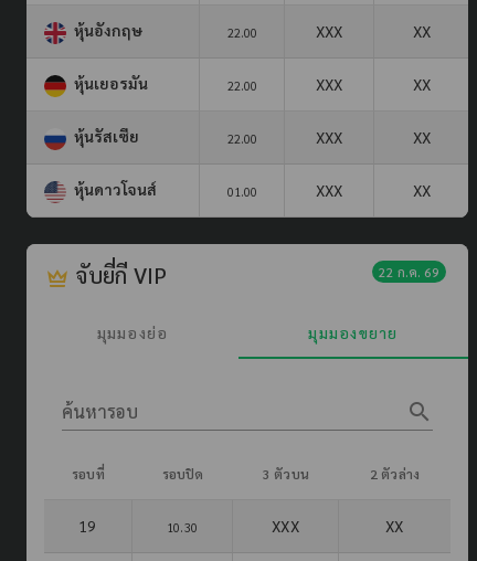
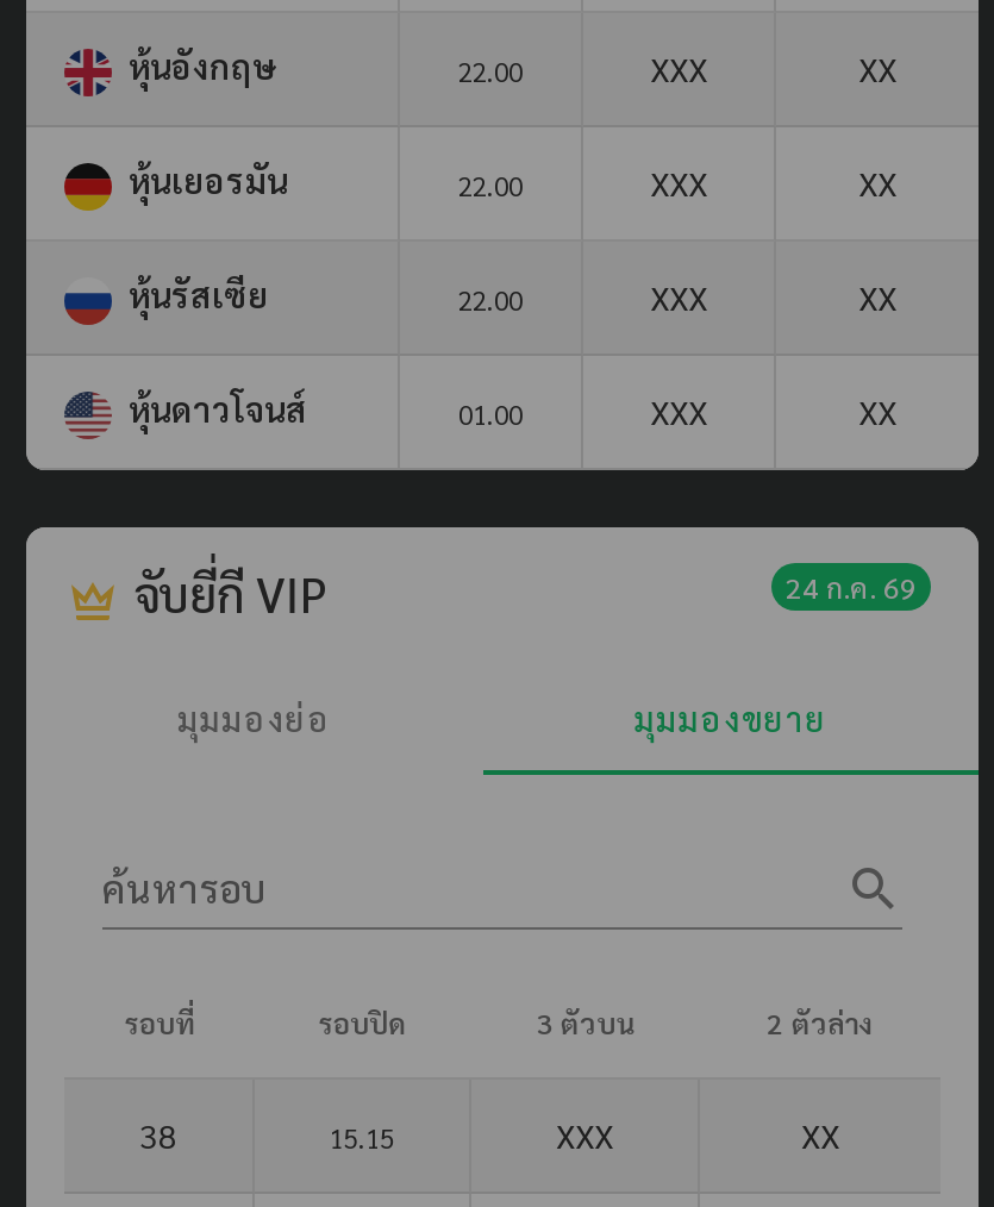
[379,263,439,280] 22 ก.ค. 69 -> [786,567,917,605] 24 ก.ค. 69
[79,516,97,535] 19 -> [139,1112,178,1155] 38
[167,519,197,535] 10.30 -> [329,1120,395,1155] 15.15

